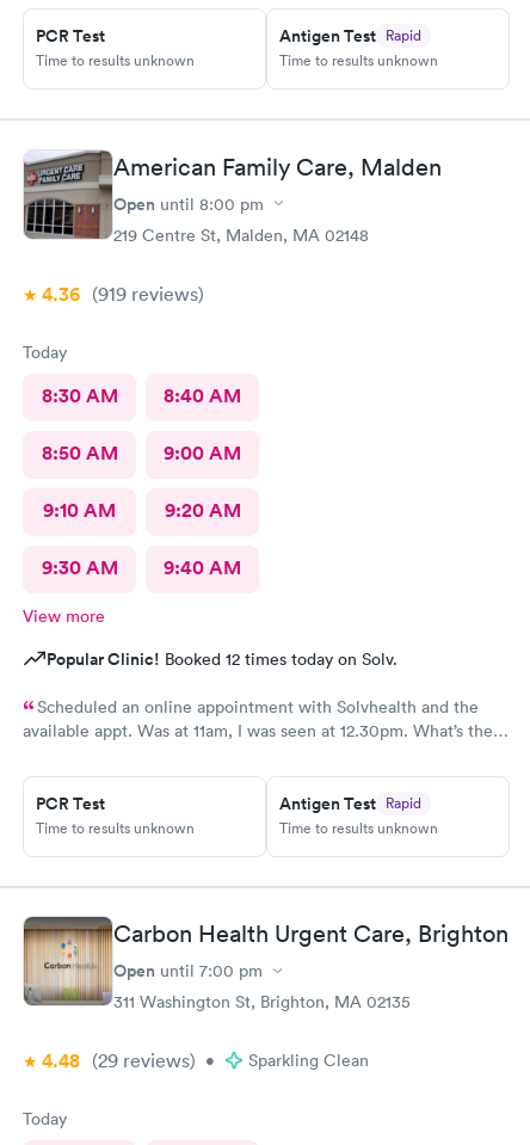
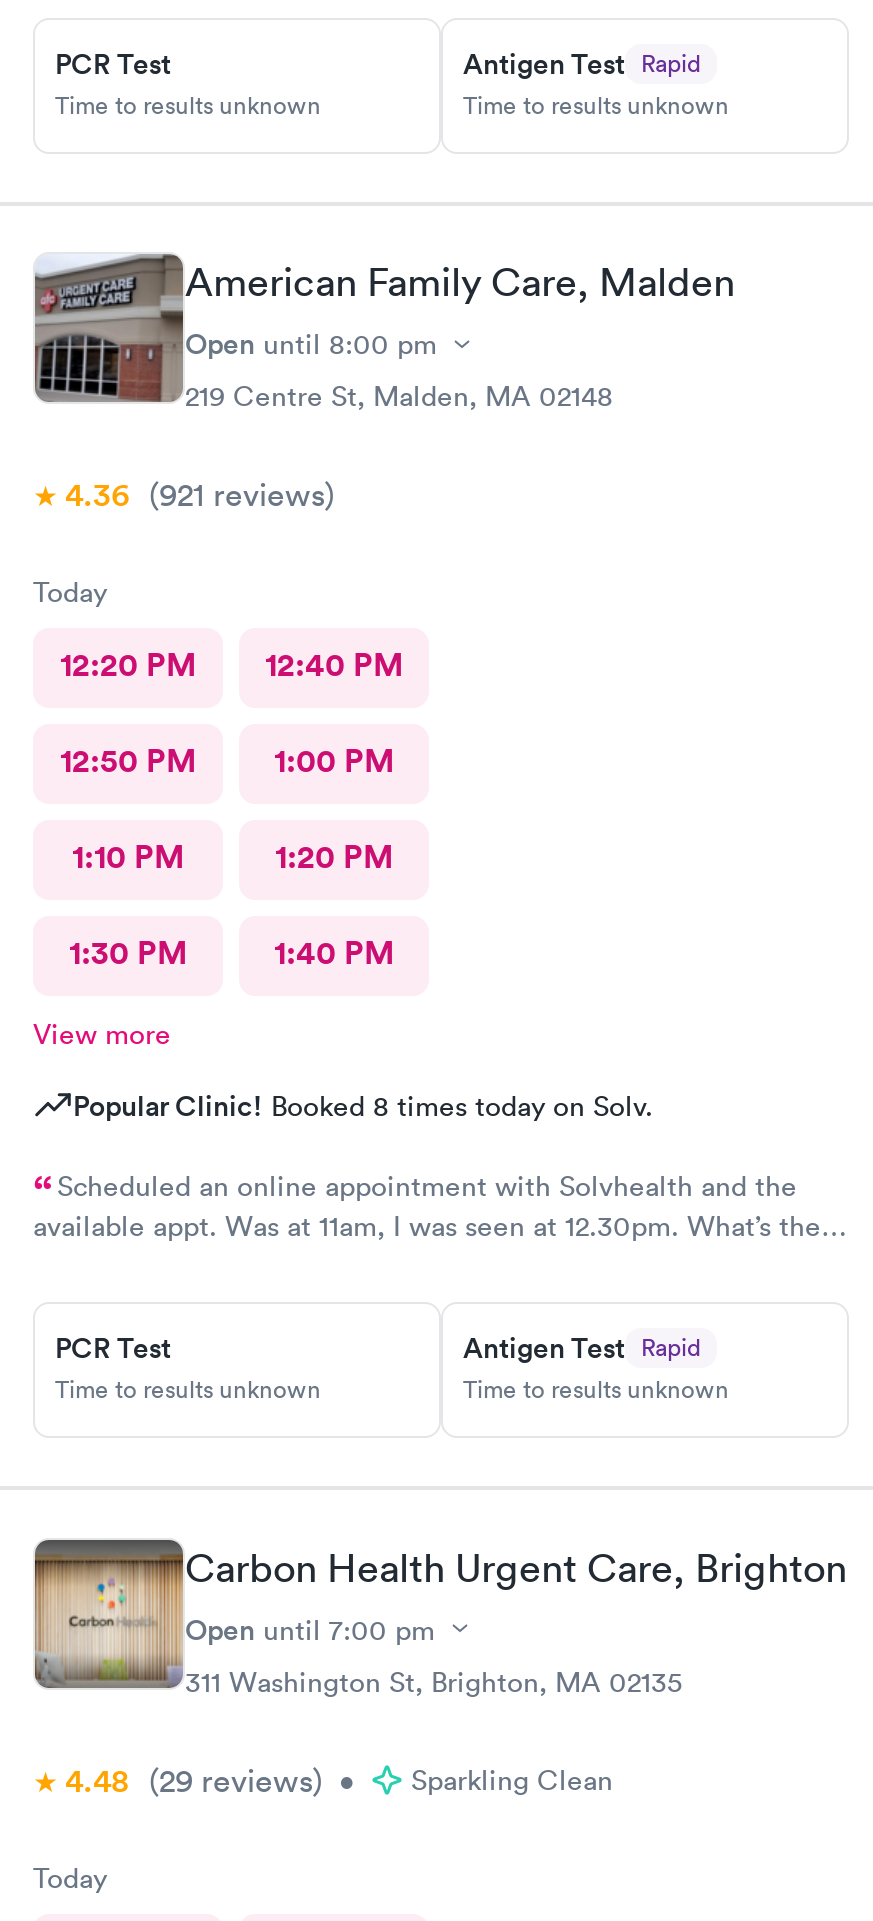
[42,281,204,306] 4.36 (919 reviews) -> [65,474,335,516] 4.36 (921 reviews)
[41,383,241,408] 8:30 AM | 8:40 AM -> [60,644,403,686] 12:20 PM | 12:40 PM
[41,440,241,465] 8:50 AM | 9:00 AM -> [60,740,394,782] 12:50 PM | 1:00 PM
[43,497,241,522] 9:10 AM | 9:20 AM -> [72,836,393,878] 1:10 PM | 1:20 PM
[41,555,241,580] 9:30 AM | 9:40 AM -> [69,932,394,974] 1:30 PM | 1:40 PM
[47,647,397,670] Popular Clinic! Booked 12 times today on Solv. -> [73,1086,653,1126] Popular Clinic! Booked 8 times today on Solv.

